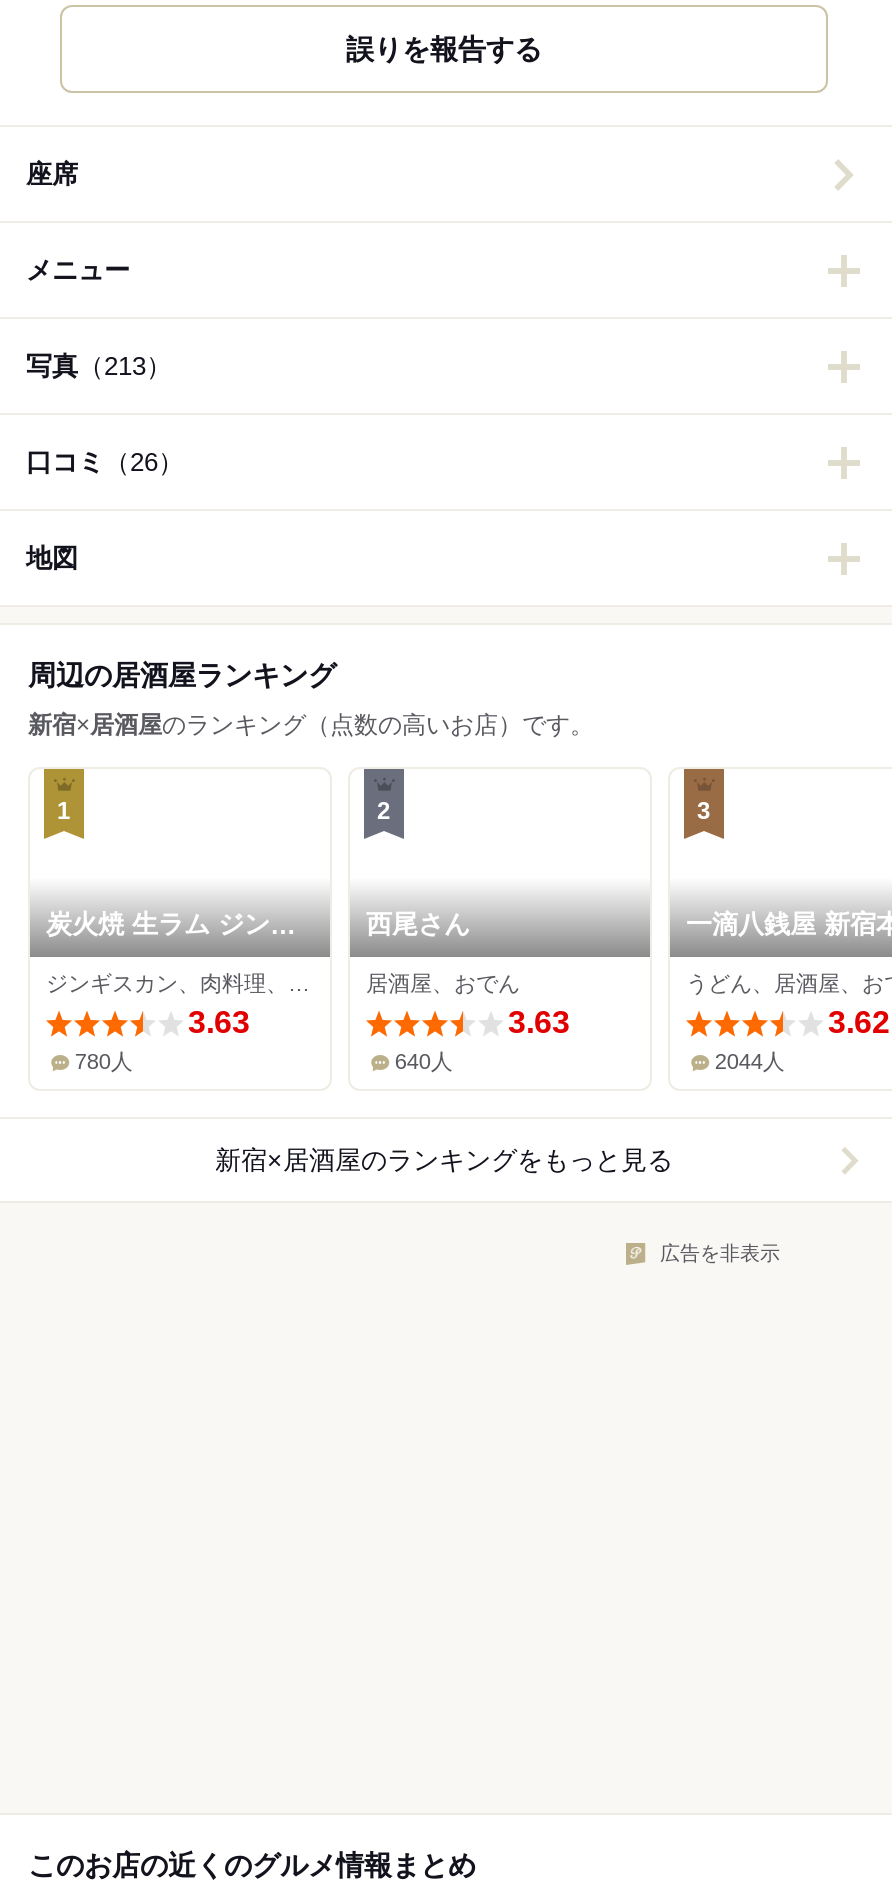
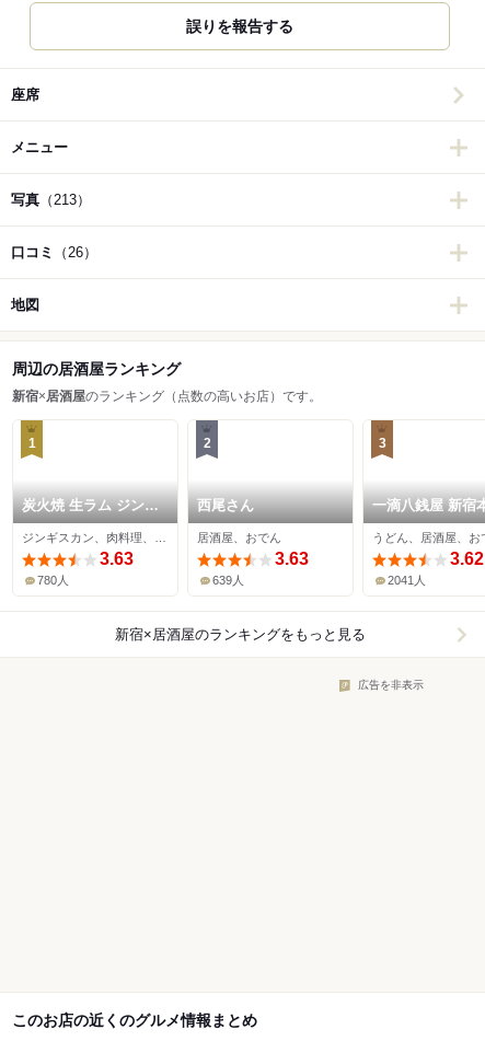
[395,1050,453,1074] 640人 -> [213,574,245,587] 639人
[715,1050,785,1074] 2044人 -> [388,574,426,587] 2041人

